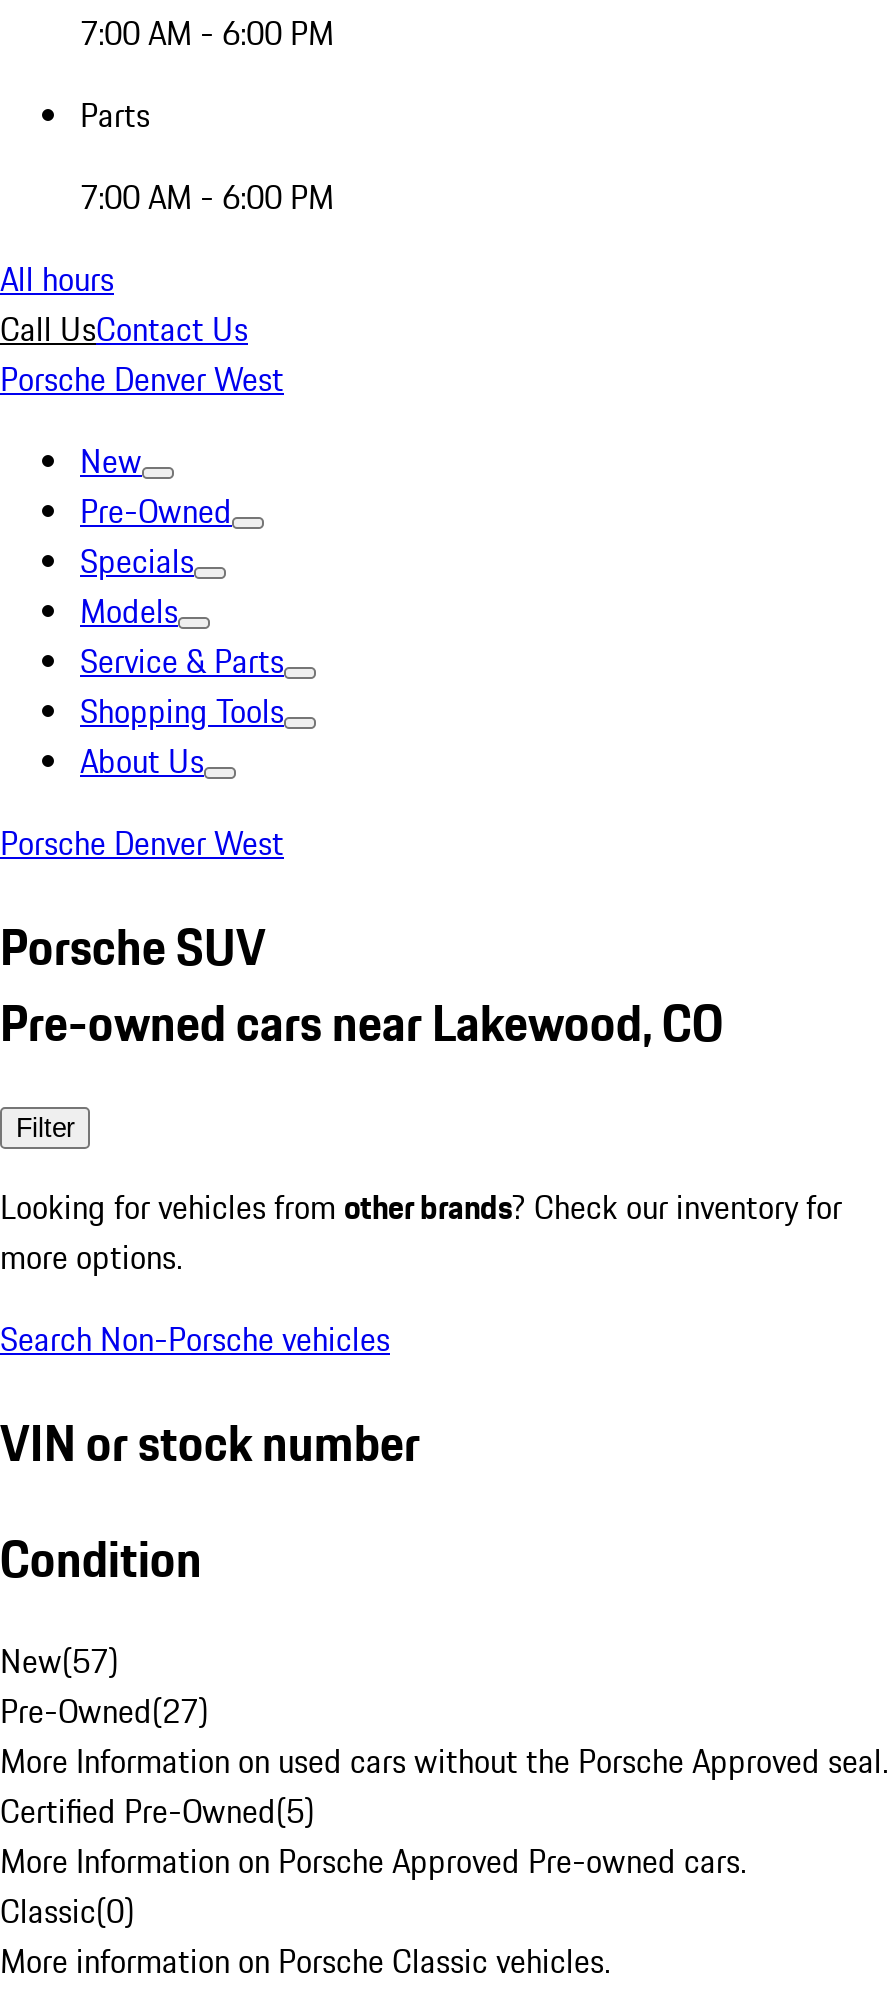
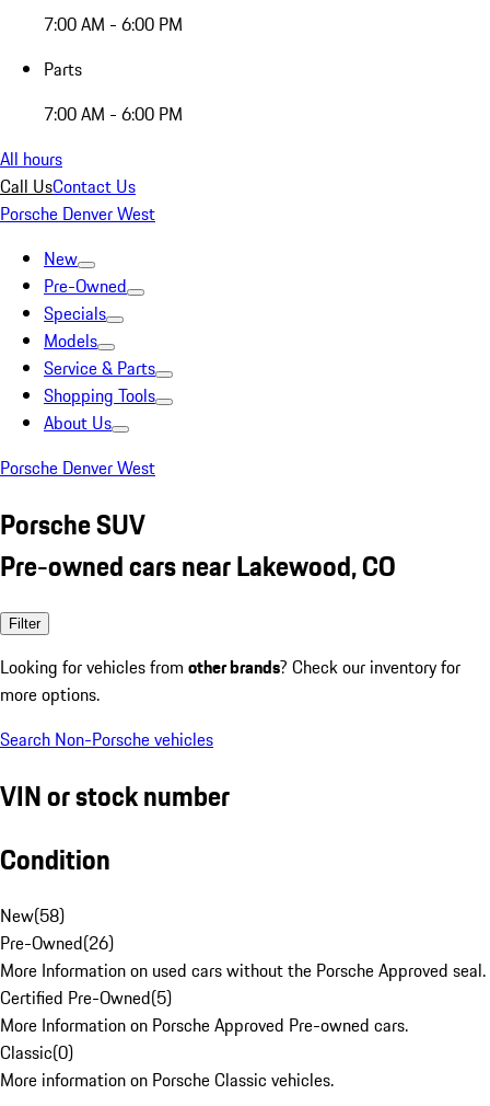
[0,1636,118,1684] New(57) -> [0,902,65,928] New(58)
[0,1686,208,1734] Pre-Owned(27) -> [0,929,114,955] Pre-Owned(26)

